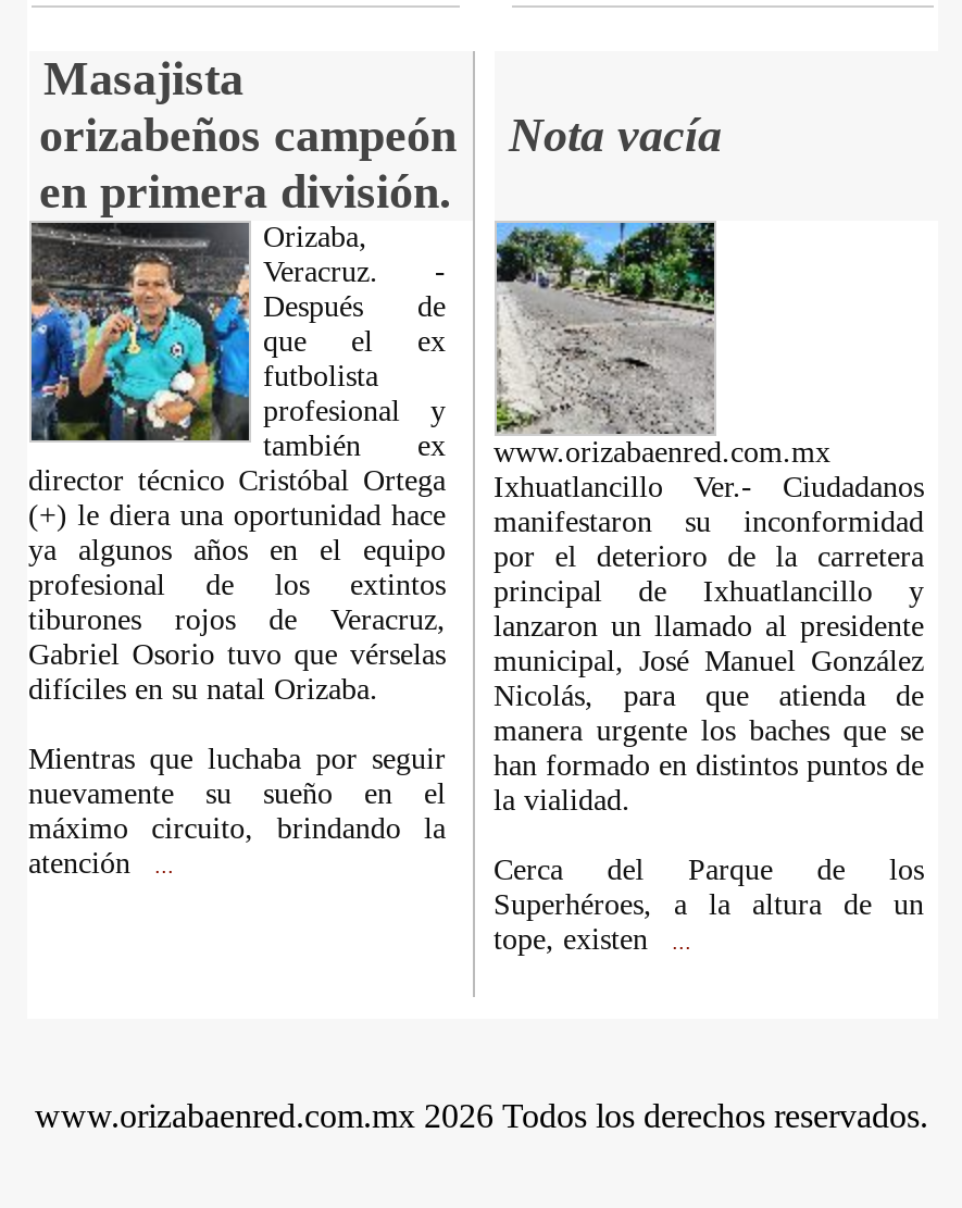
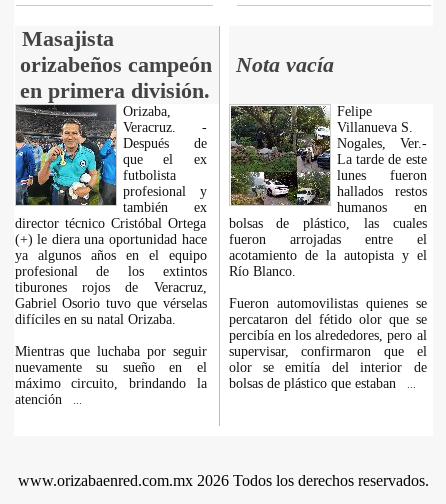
[494,221,924,817] [image] | www.orizabaenred.com.mx | Ixhuatlancillo Ver.- Ciudadanos | manifestaron su inconformidad | por el deterioro de la carretera | principal de Ixhuatlancillo y | lanzaron un llamado al presidente | municipal, José Manuel González | Nicolás, para que atienda de | manera urgente los baches que se | han formado en distintos puntos de | la vialidad. -> [228,104,426,279] [image] | Felipe | Villanueva S. | Nogales, Ver.- | La tarde de este | lunes fueron | hallados restos | humanos en | bolsas de plástico, las cuales | fueron arrojadas entre el | acotamiento de la autopista y el | Río Blanco.
[494,854,924,956] Cerca del Parque de los | Superhéroes, a la altura de un | tope, existen ... -> [228,296,426,391] Fueron automovilistas quienes se | percataron del fétido olor que se | percibía en los alrededores, pero al | supervisar, confirmaron que el | olor se emitía del interior de | bolsas de plástico que estaban ...

